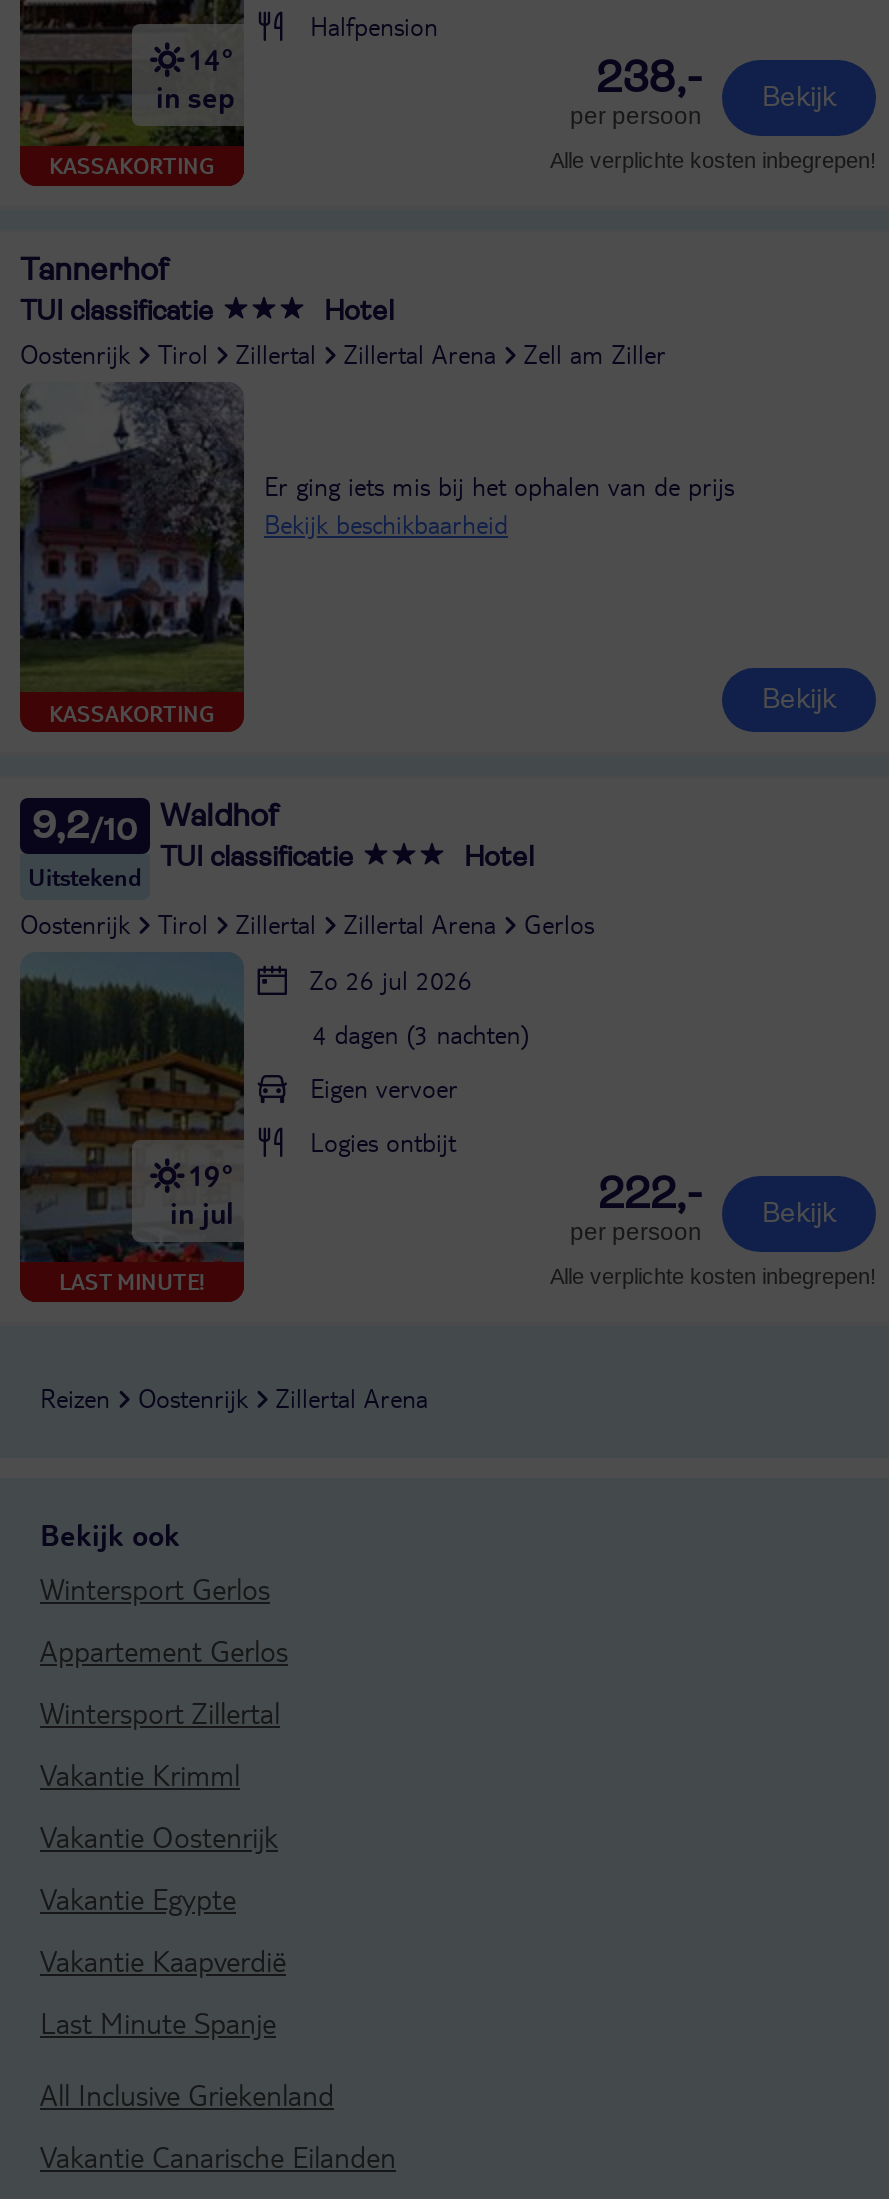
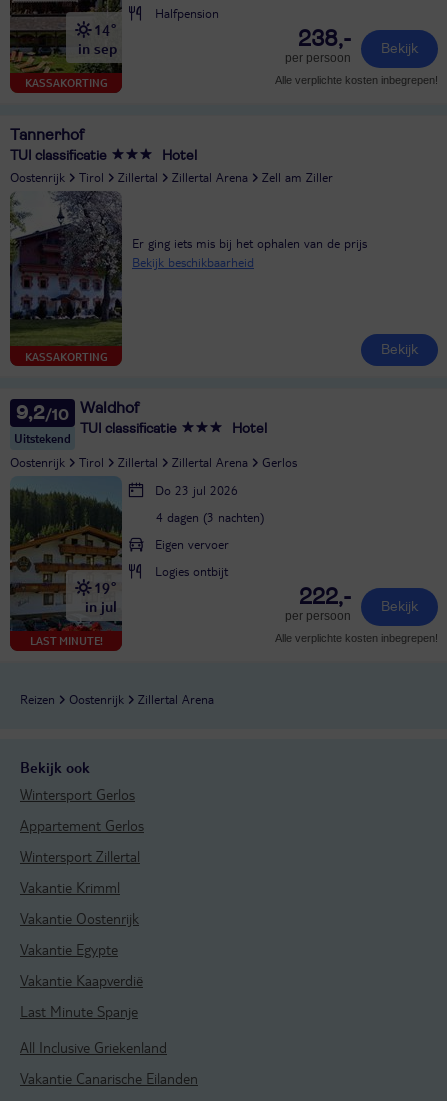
[310,963,472,995] Zo 26 jul 2026 -> [155,482,238,498] Do 23 jul 2026

